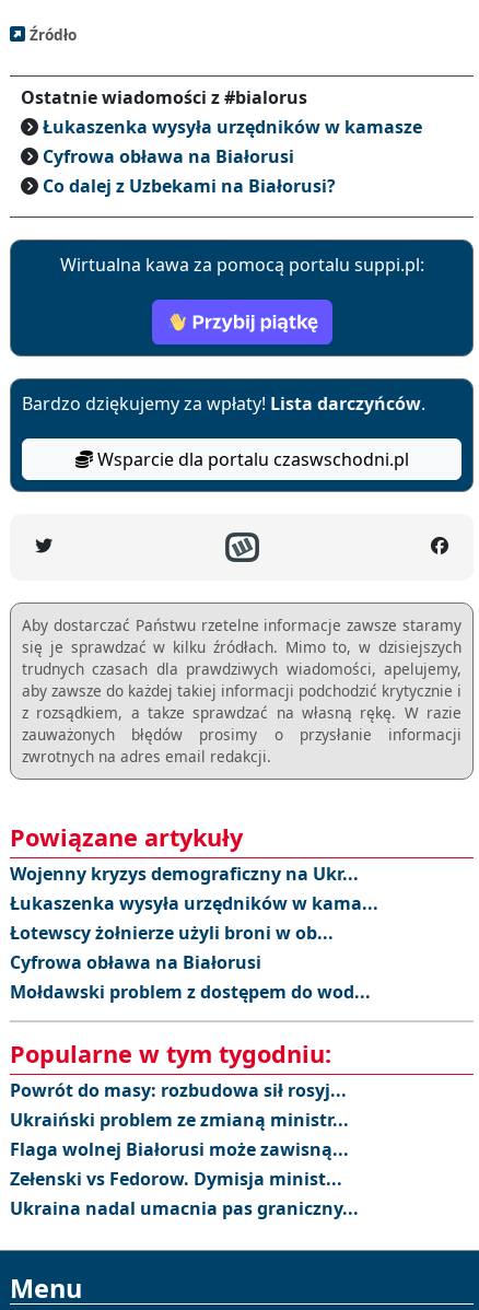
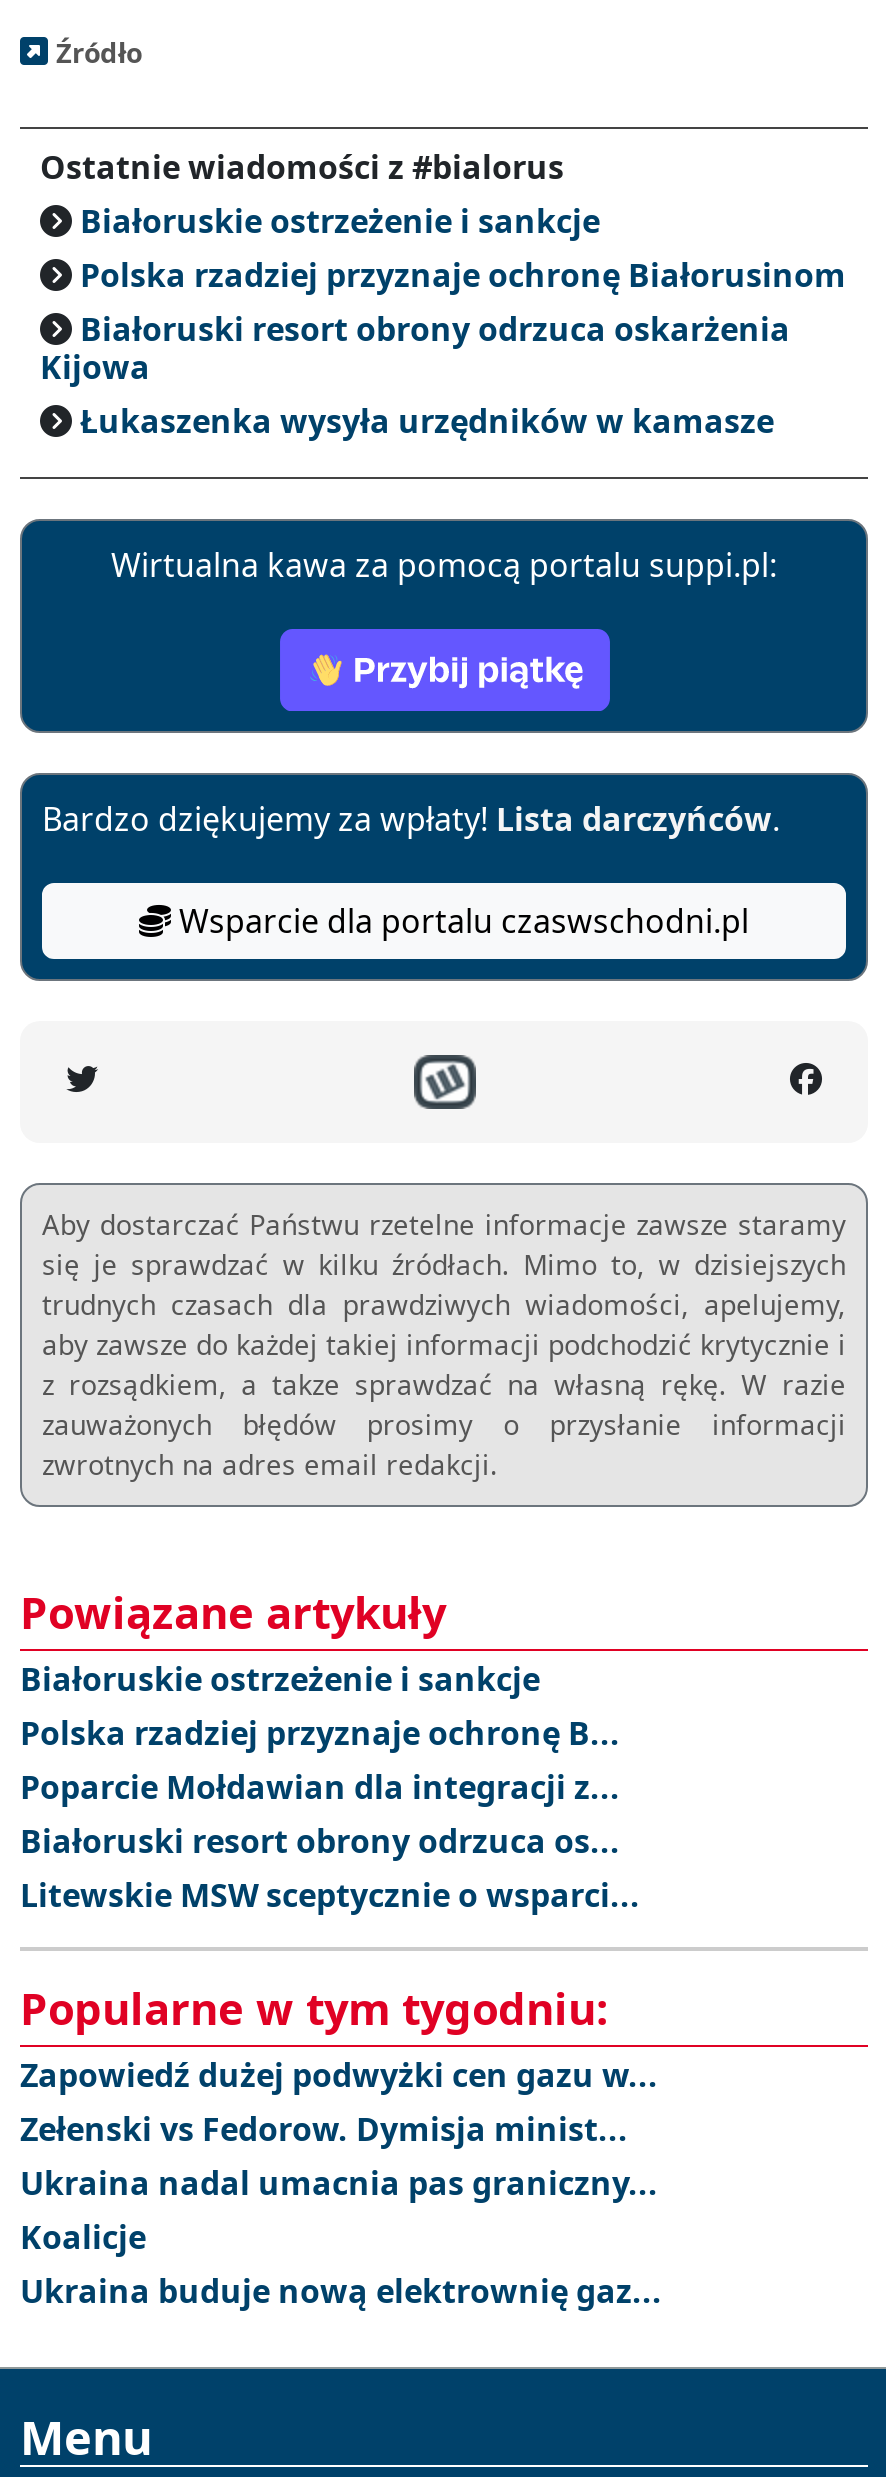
none -> [40,199,846,389] Białoruskie ostrzeżenie i sankcje | Polska rzadziej przyznaje ochronę Białorusinom | Białoruski resort obrony odrzuca oskarżenia | Kijowa
moved [43,115,422,139] -> [80,399,774,443]: Łukaszenka wysyła urzędników w kamasze
[43,144,336,198] Cyfrowa obława na Białorusi | Co dalej z Uzbekami na Białorusi? -> none
[10,862,378,1004] Wojenny kryzys demograficzny na Ukr... | Łukaszenka wysyła urzędników w kama... | Łotewscy żołnierze użyli broni w ob... | Cyfrowa obława na Białorusi | Mołdawski problem z dostępem do wod... -> [20,1657,640,1917] Białoruskie ostrzeżenie i sankcje | Polska rzadziej przyznaje ochronę B... | Poparcie Mołdawian dla integracji z... | Białoruski resort obrony odrzuca os... | Litewskie MSW sceptycznie o wsparci...
[10,1078,349,1161] Powrót do masy: rozbudowa sił rosyj... | Ukraiński problem ze zmianą ministr... | Flaga wolnej Białorusi może zawisną... -> [20,2053,658,2097] Zapowiedź dużej podwyżki cen gazu w...
none -> [20,2215,662,2313] Koalicje | Ukraina buduje nową elektrownię gaz...

